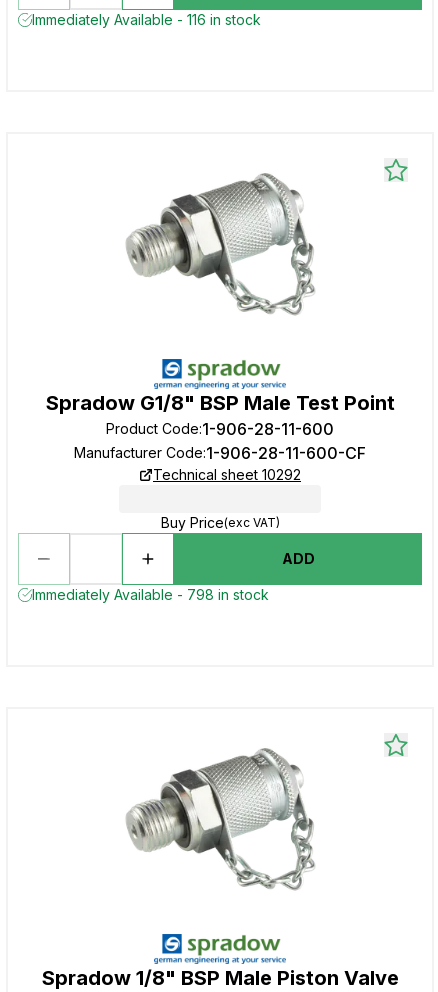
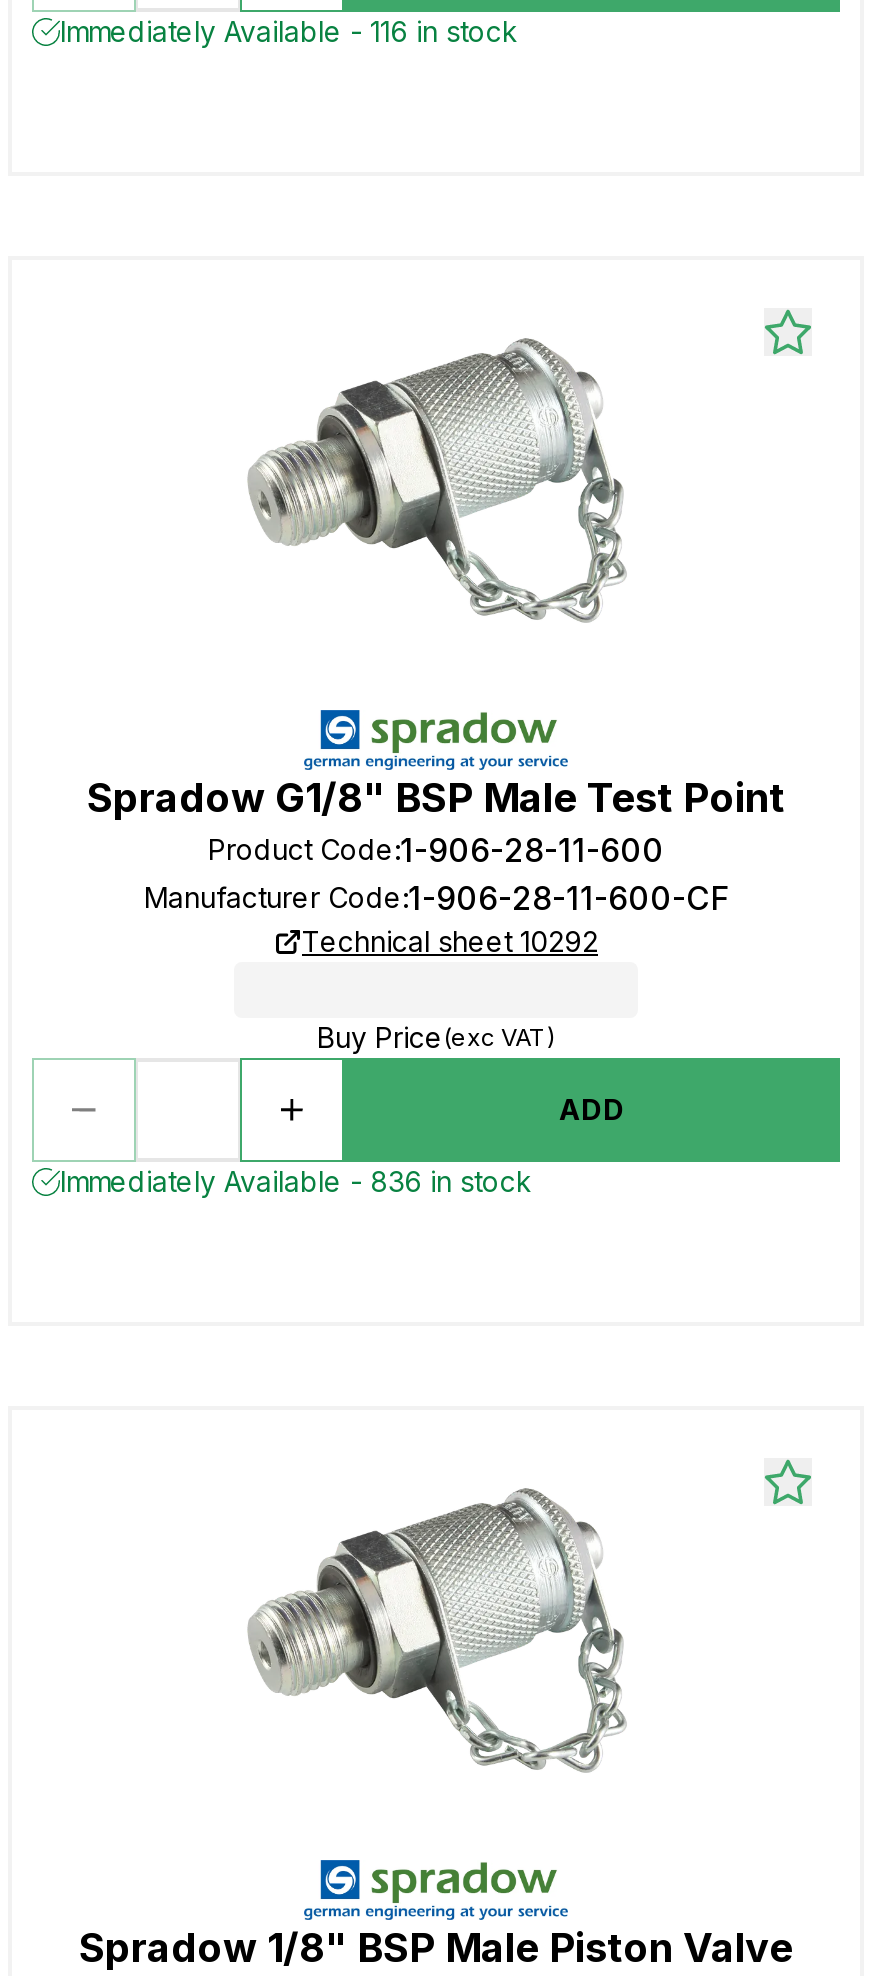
[32,586,269,603] Immediately Available - 798 in stock -> [60,1164,532,1198] Immediately Available - 836 in stock

